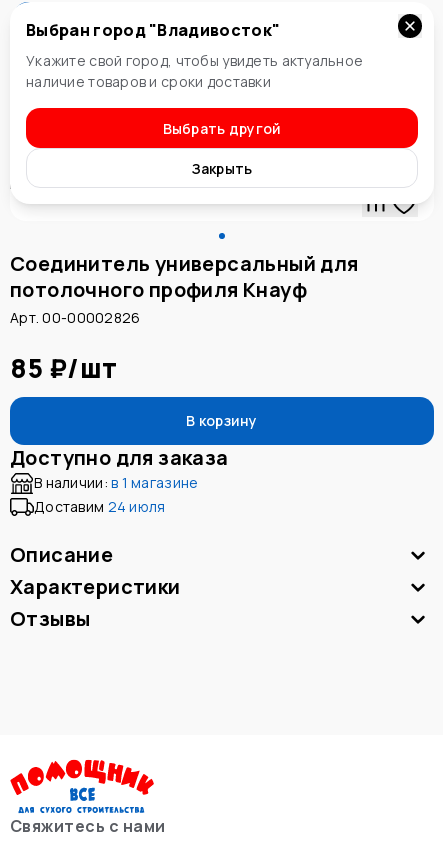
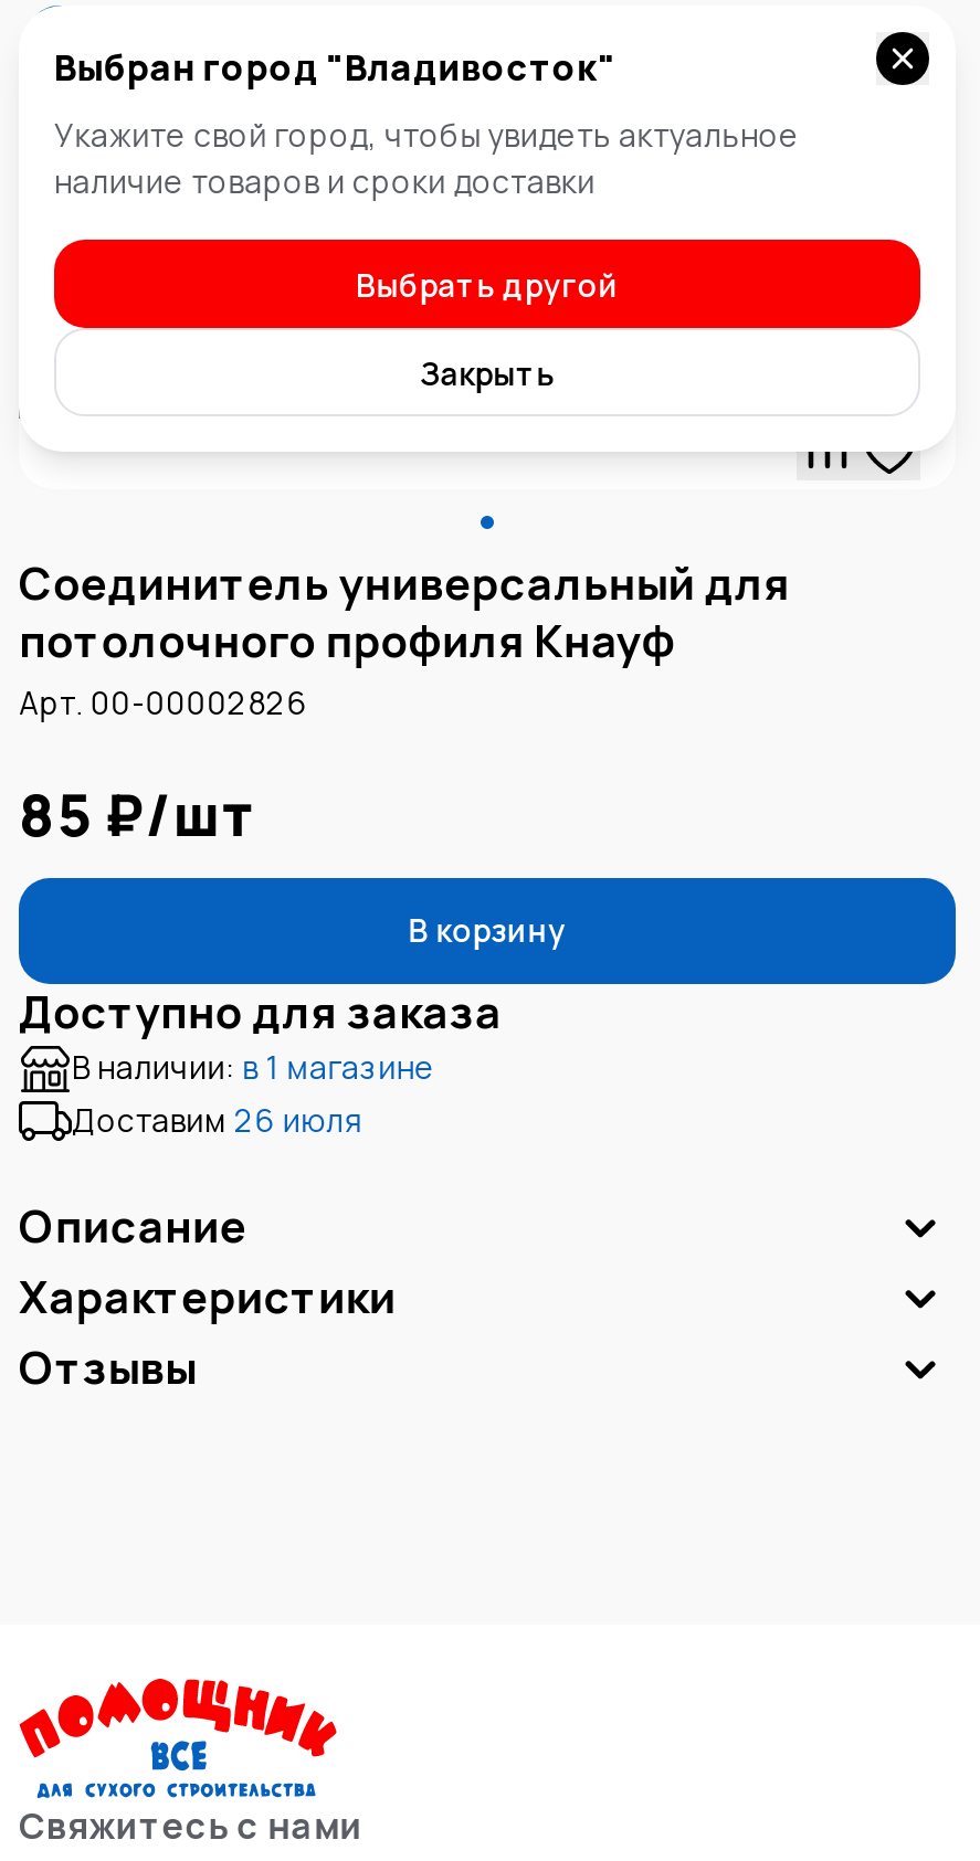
[34,497,165,516] Доставим 24 июля -> [72,1099,362,1141] Доставим 26 июля

